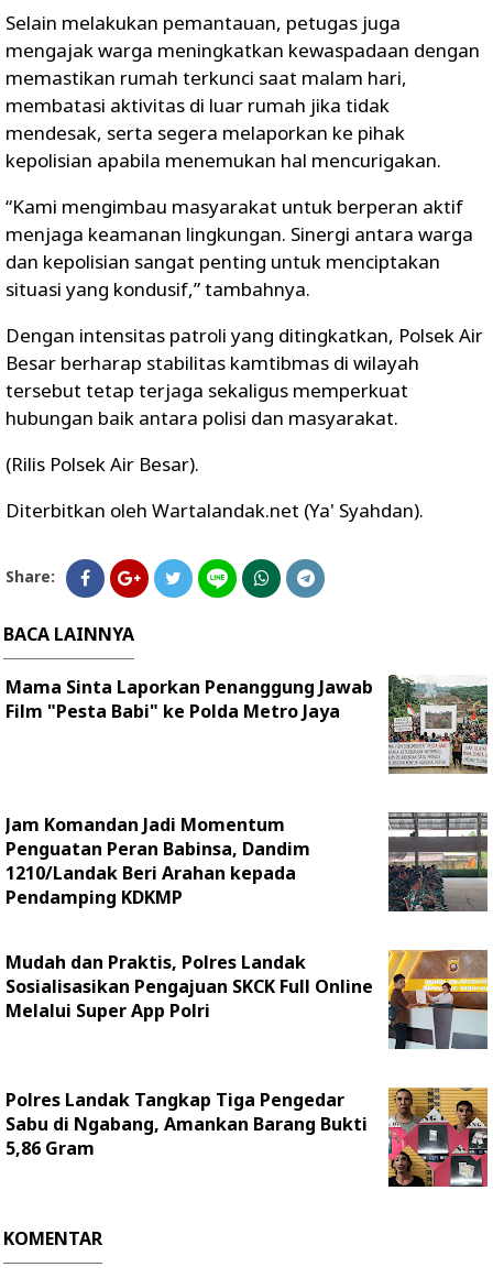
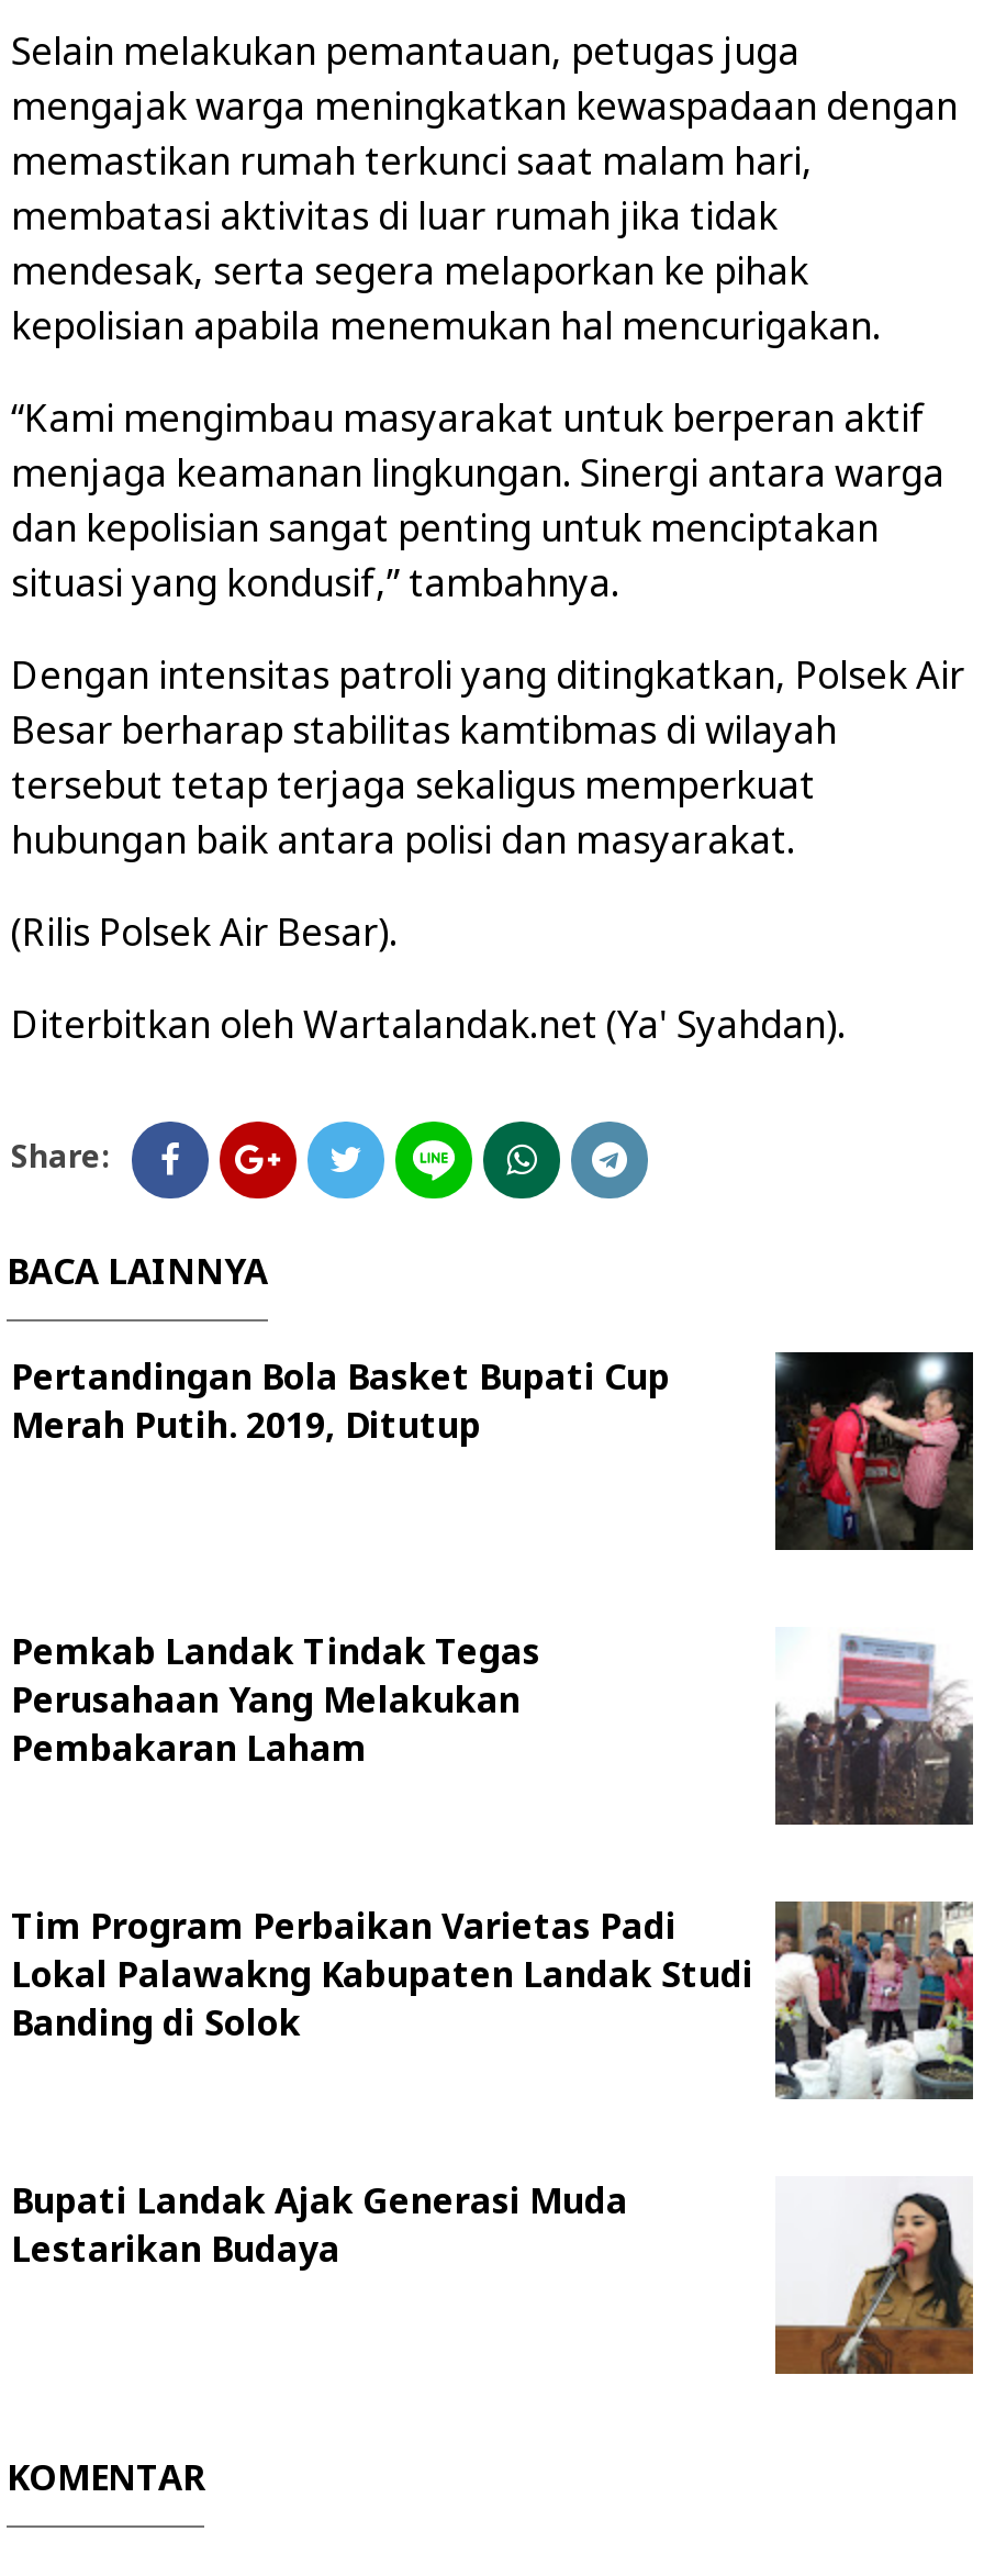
[6,675,373,723] Mama Sinta Laporkan Penanggung Jawab | Film "Pesta Babi" ke Polda Metro Jaya -> [11,1352,670,1449] Pertandingan Bola Basket Bupati Cup | Merah Putih. 2019, Ditutup
[387,675,489,775] [image] -> [775,1350,975,1552] [image]
[6,812,310,909] Jam Komandan Jadi Momentum | Penguatan Peran Babinsa, Dandim | 1210/Landak Beri Arahan kepada | Pendamping KDKMP -> [11,1627,540,1772] Pemkab Landak Tindak Tegas | Perusahaan Yang Melakukan | Pembakaran Laham
[387,811,489,911] [image] -> [775,1627,975,1825] [image]
[6,949,489,1049] [image] | Mudah dan Praktis, Polres Landak | Sosialisasikan Pengajuan SKCK Full Online | Melalui Super App Polri -> [11,1899,975,2101] [image] | Tim Program Perbaikan Varietas Padi | Lokal Palawakng Kabupaten Landak Studi | Banding di Solok
[6,1088,368,1160] Polres Landak Tangkap Tiga Pengedar | Sabu di Ngabang, Amankan Barang Bukti | 5,86 Gram -> [11,2176,628,2273] Bupati Landak Ajak Generasi Muda | Lestarikan Budaya
[387,1086,489,1188] [image] -> [773,2176,975,2376] [image]

